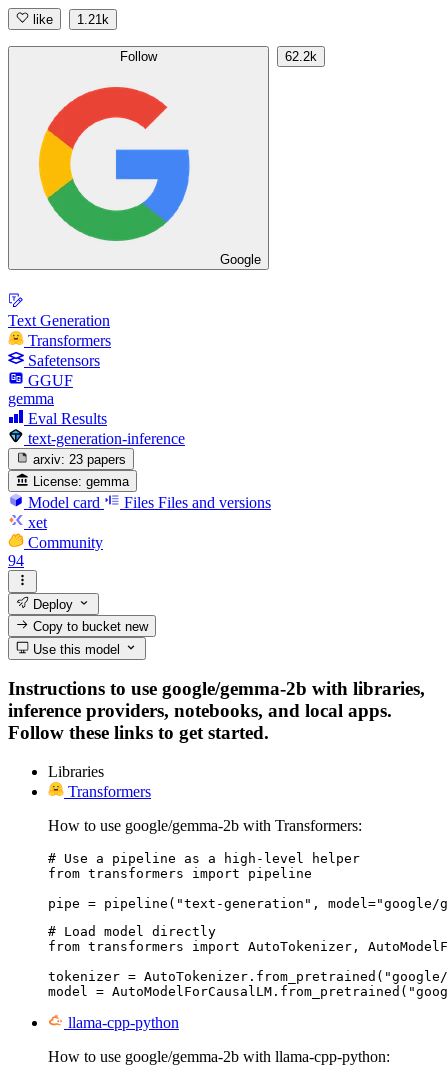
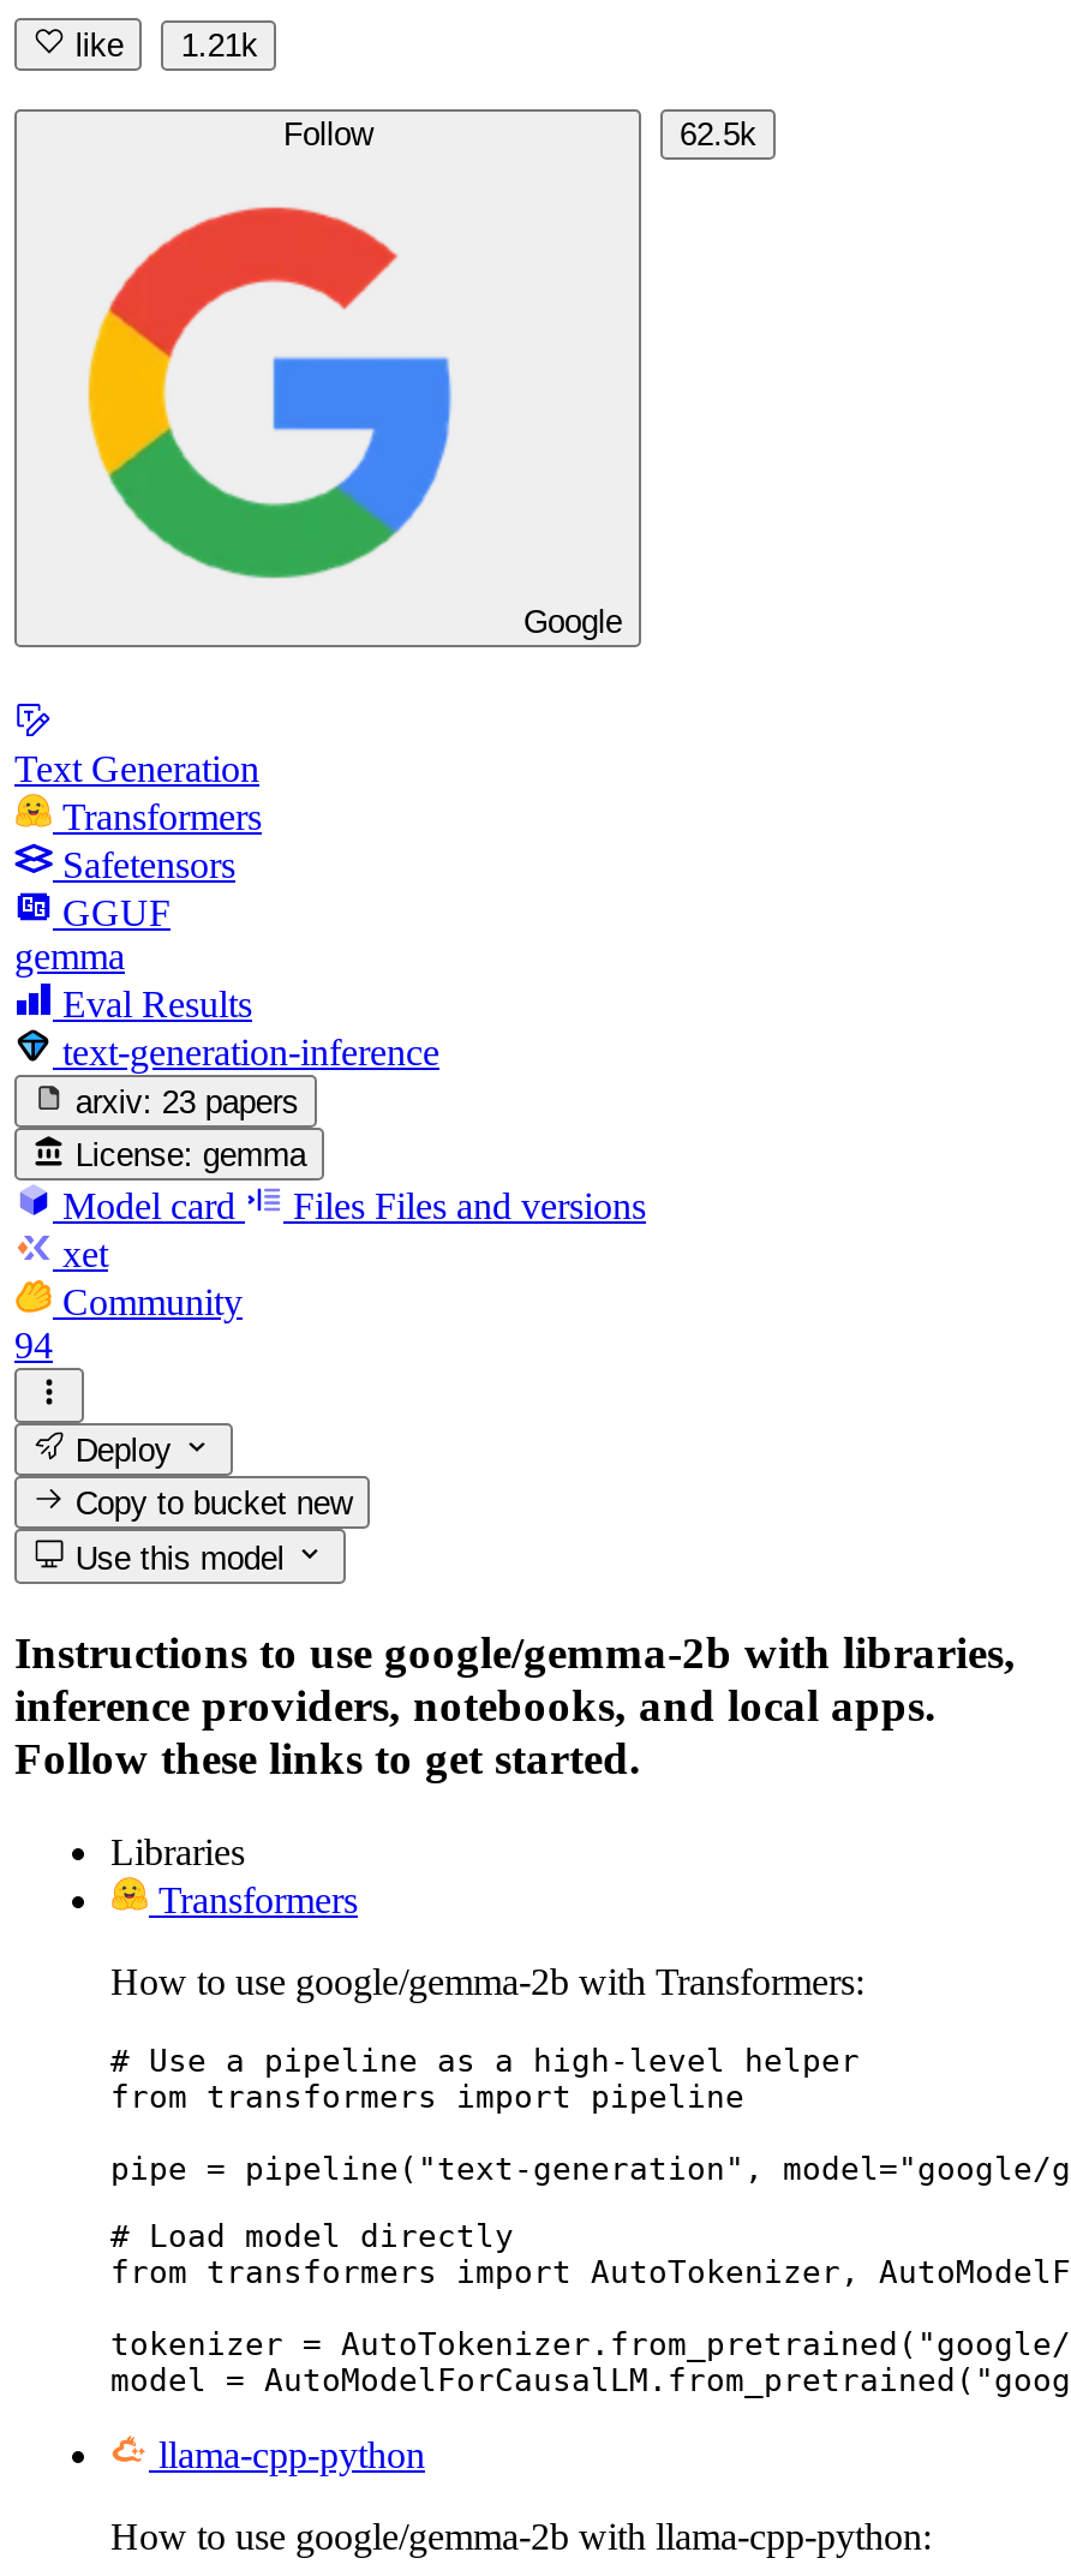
[285,49,317,64] 62.2k -> [680,117,756,153] 62.5k

